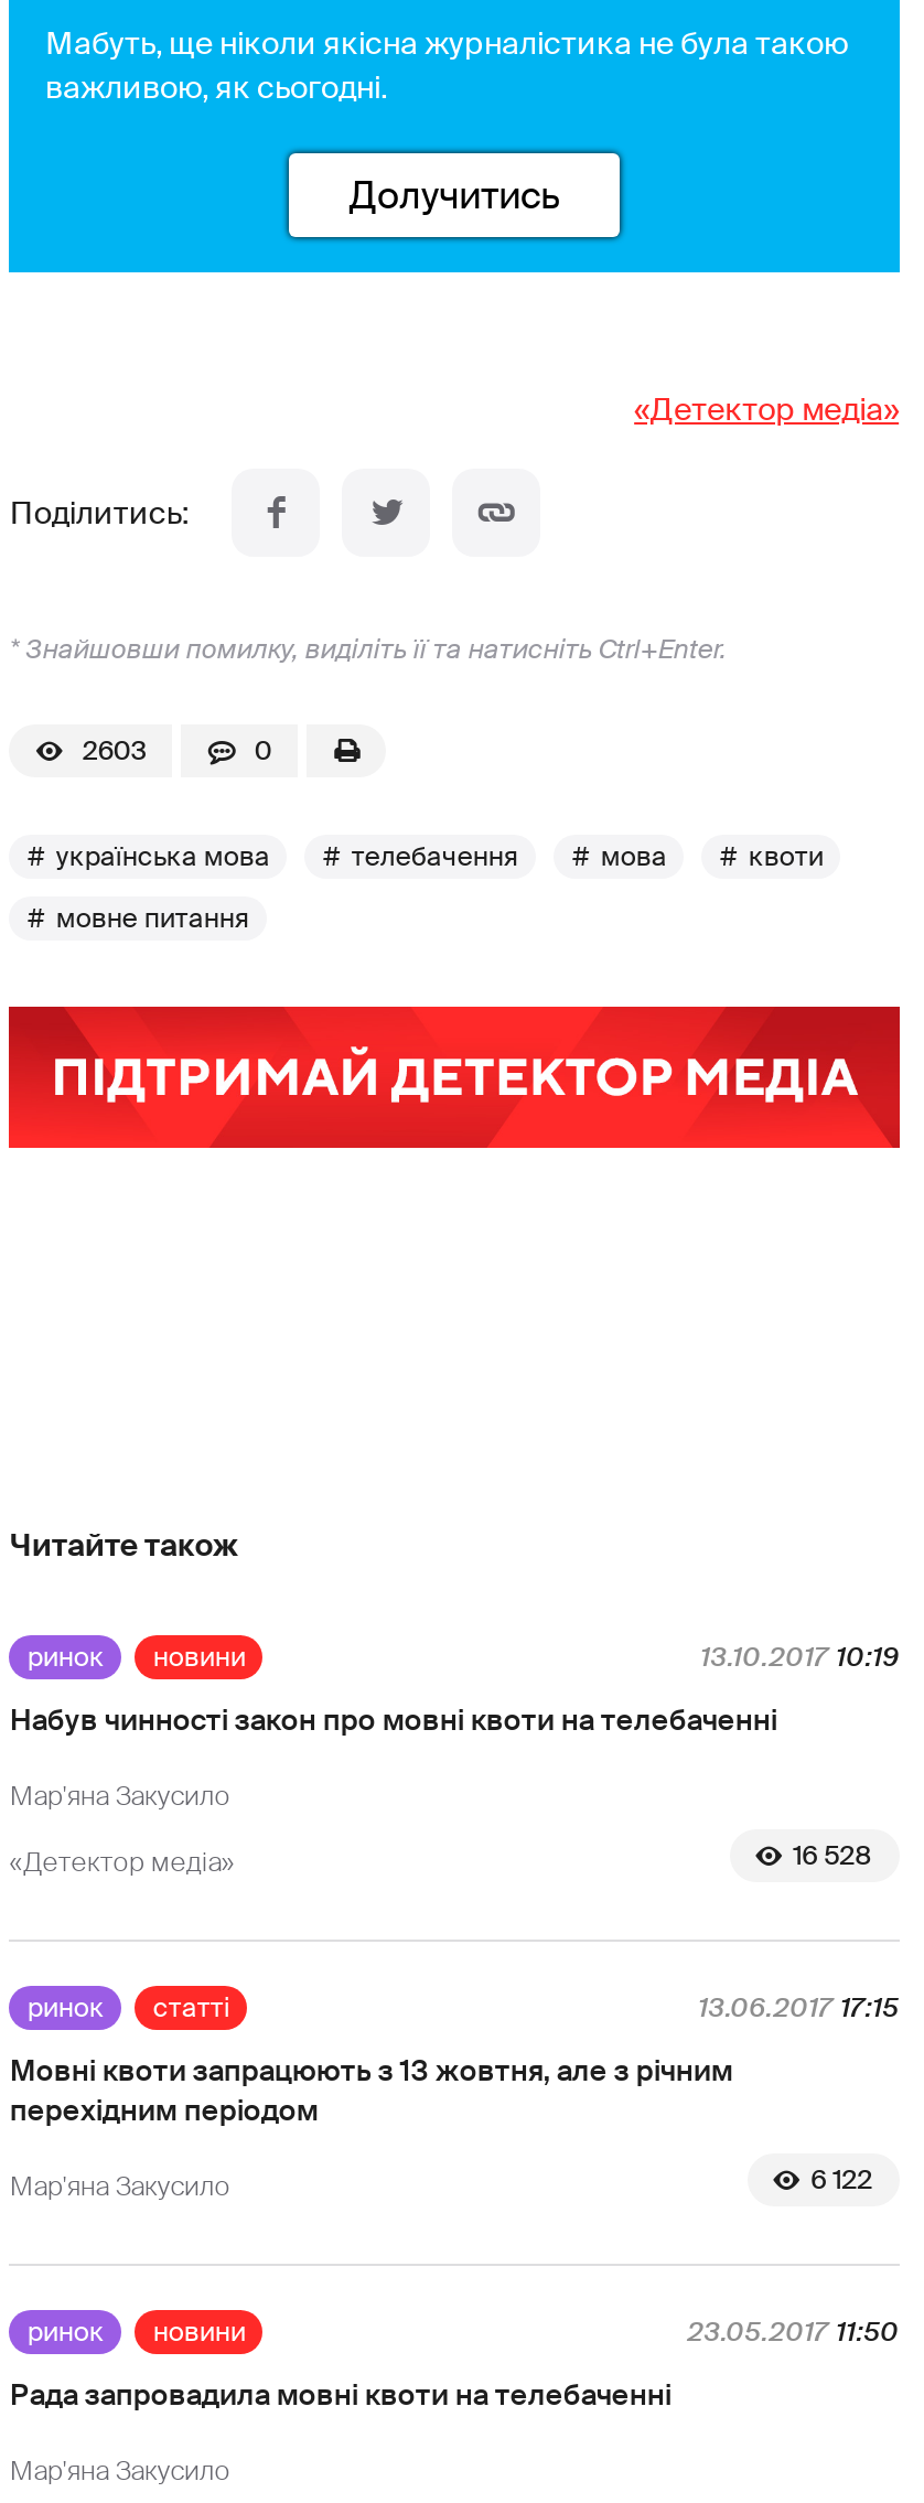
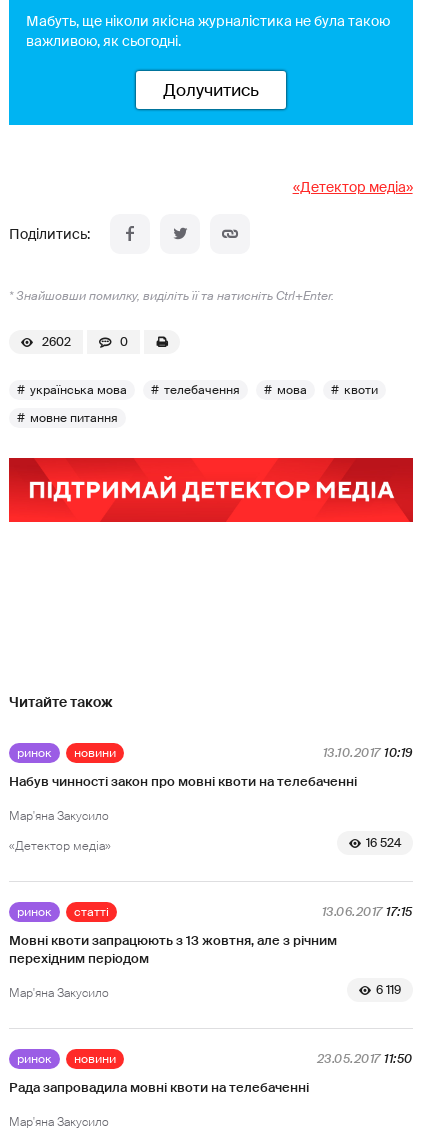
[82,733,146,769] 2603 -> [42,334,71,350] 2602
[793,1839,872,1874] 16 528 -> [366,835,401,851] 16 524
[811,2163,872,2198] 6 122 -> [376,982,401,998] 6 119

